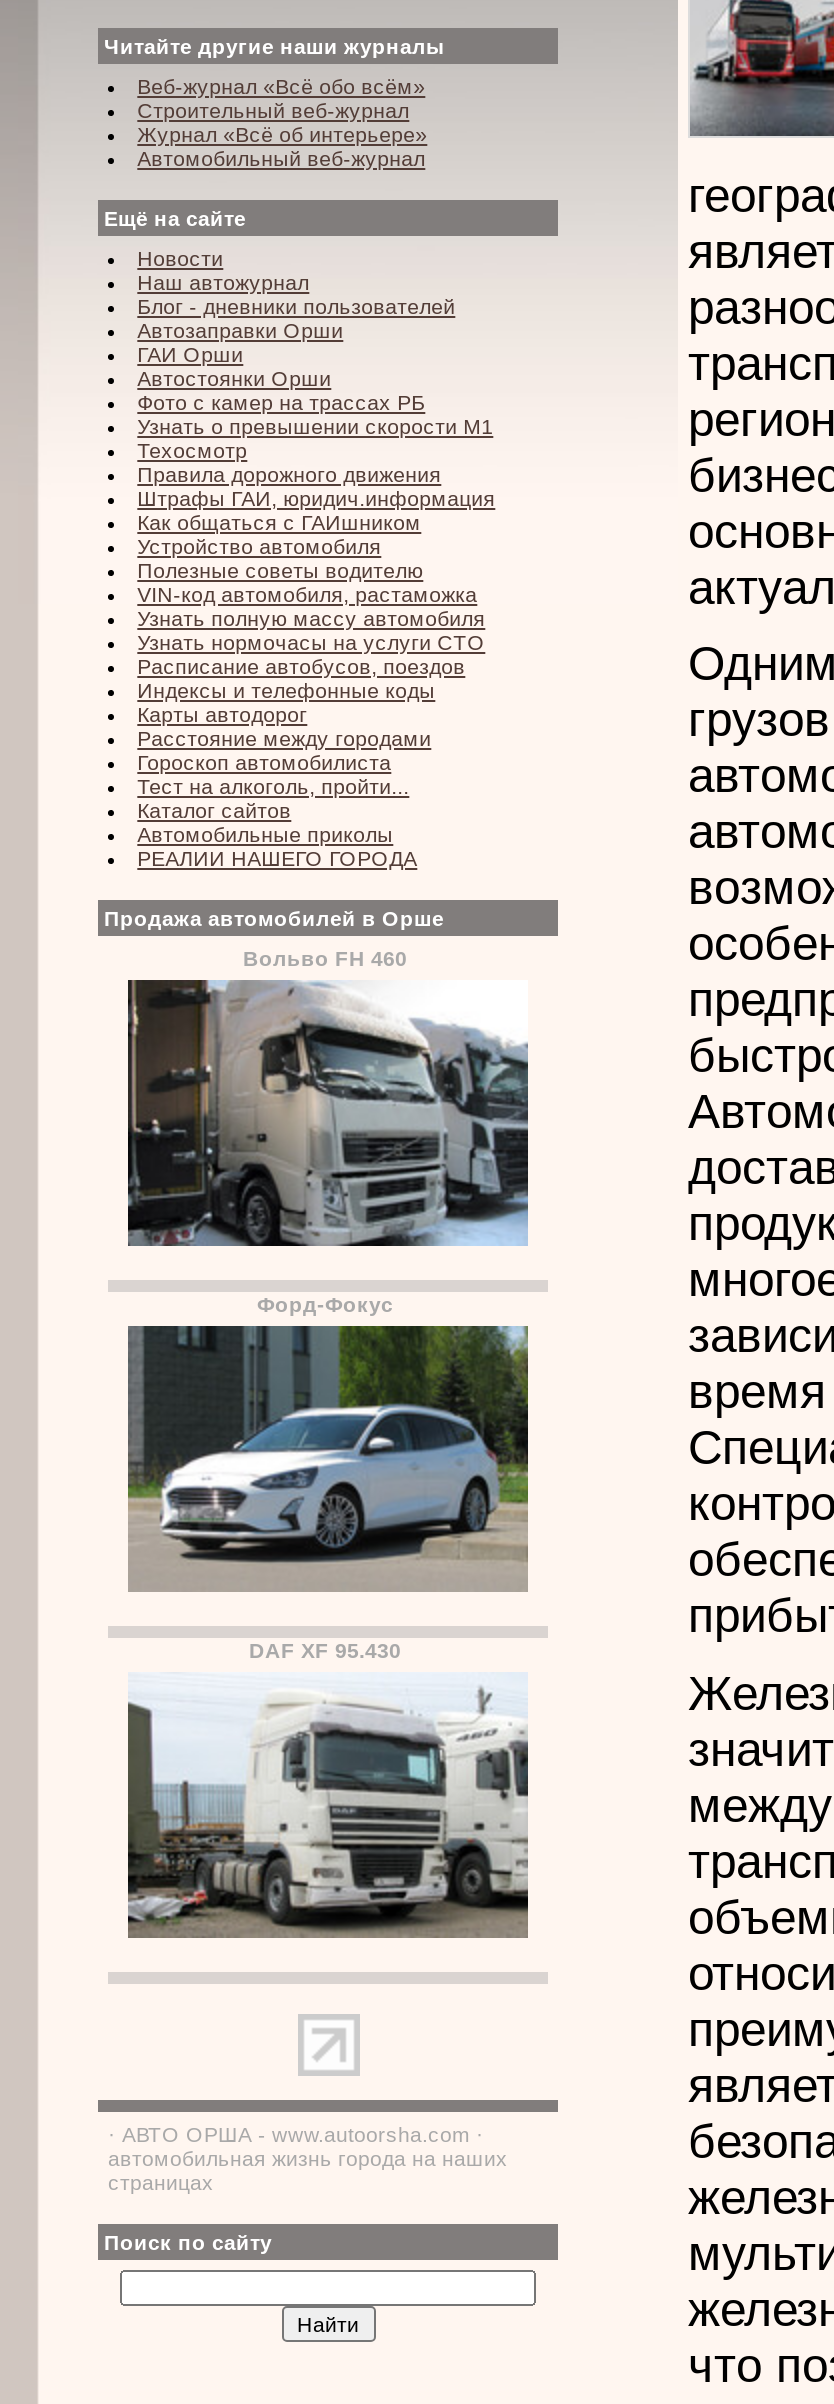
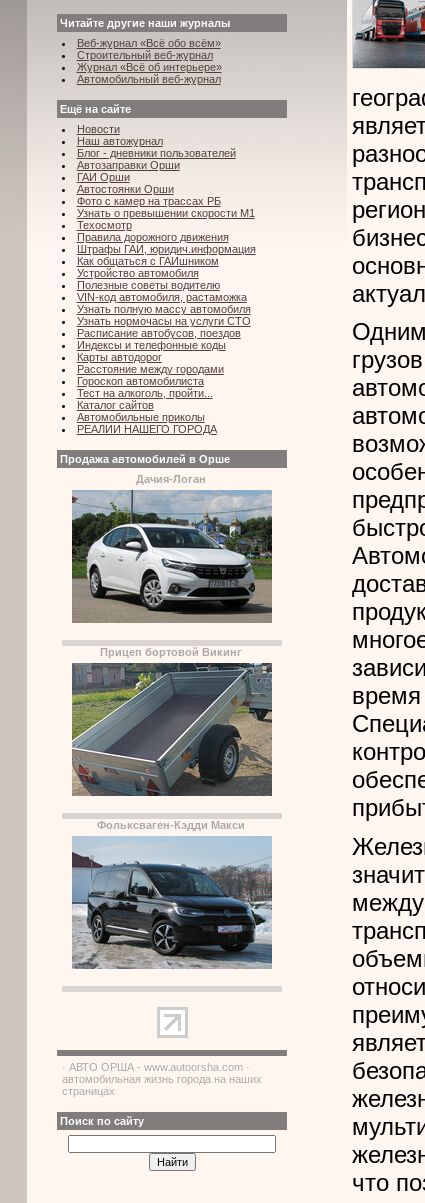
[243,946,407,970] Вольво FH 460 -> [135,473,205,485] Дачия-Логан
[126,978,530,1316] [image] | Форд-Фокус -> [72,489,273,658] [image] | Прицеп бортовой Викинг
[128,1326,530,1662] [image] | DAF XF 95.430 -> [72,662,273,831] [image] | Фольксваген-Кэдди Макси
[126,1674,530,1938] [image] -> [71,836,273,969] [image]

